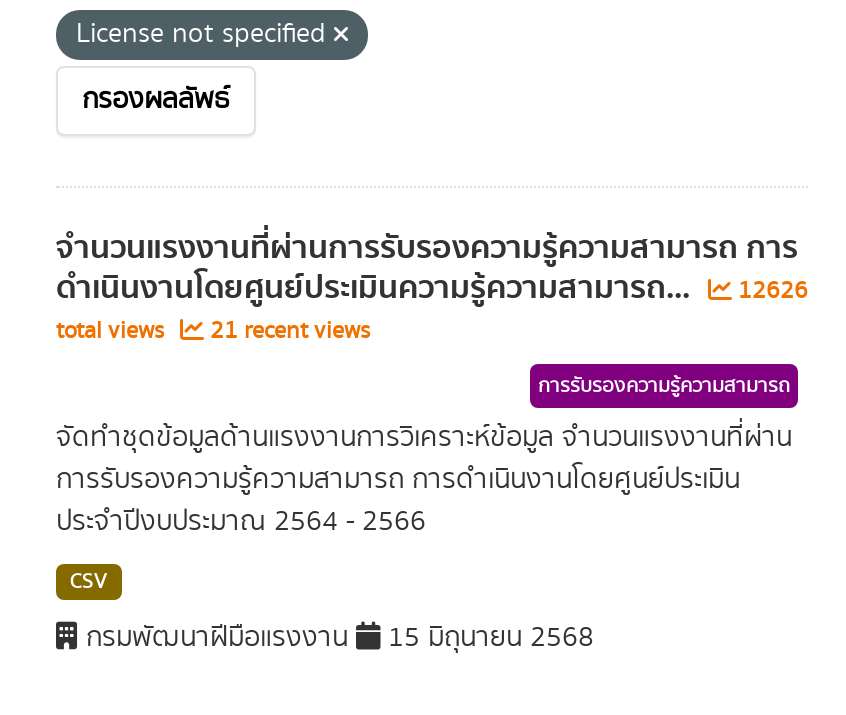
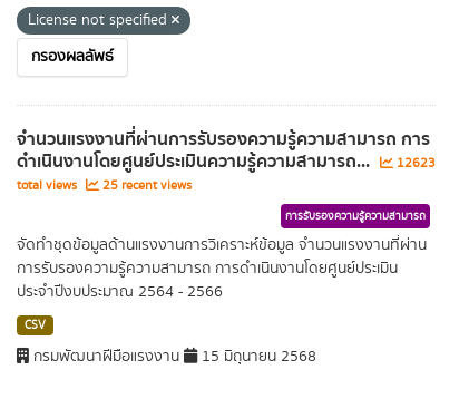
[56,262,808,314] ดำเนินงานโดยศูนย์ประเมินความรู้ความสามารถ... 12626 -> [17,147,436,176] ดำเนินงานโดยศูนย์ประเมินความรู้ความสามารถ... 12623
[56,314,370,348] total views 21 recent views -> [17,176,192,195] total views 25 recent views

